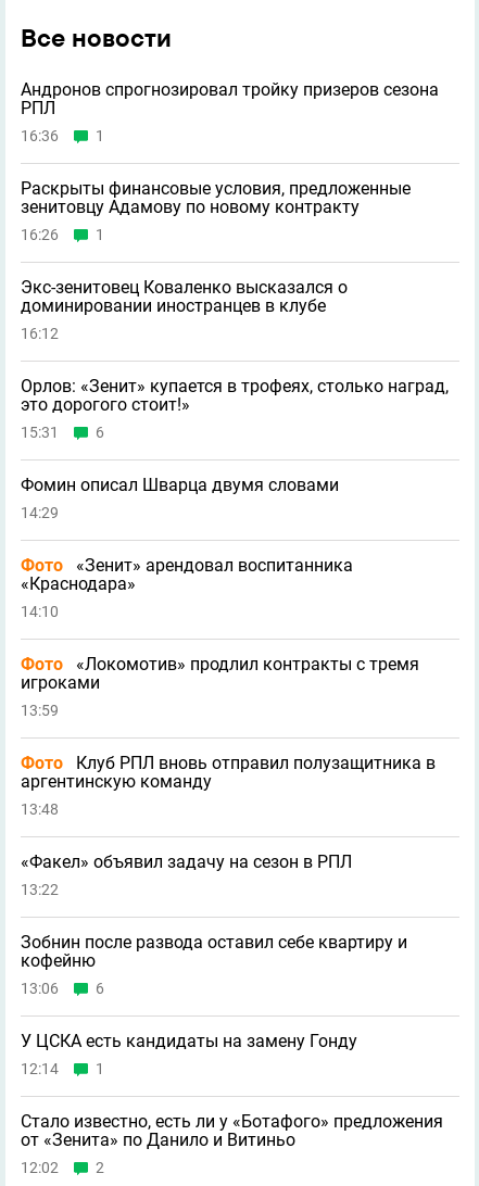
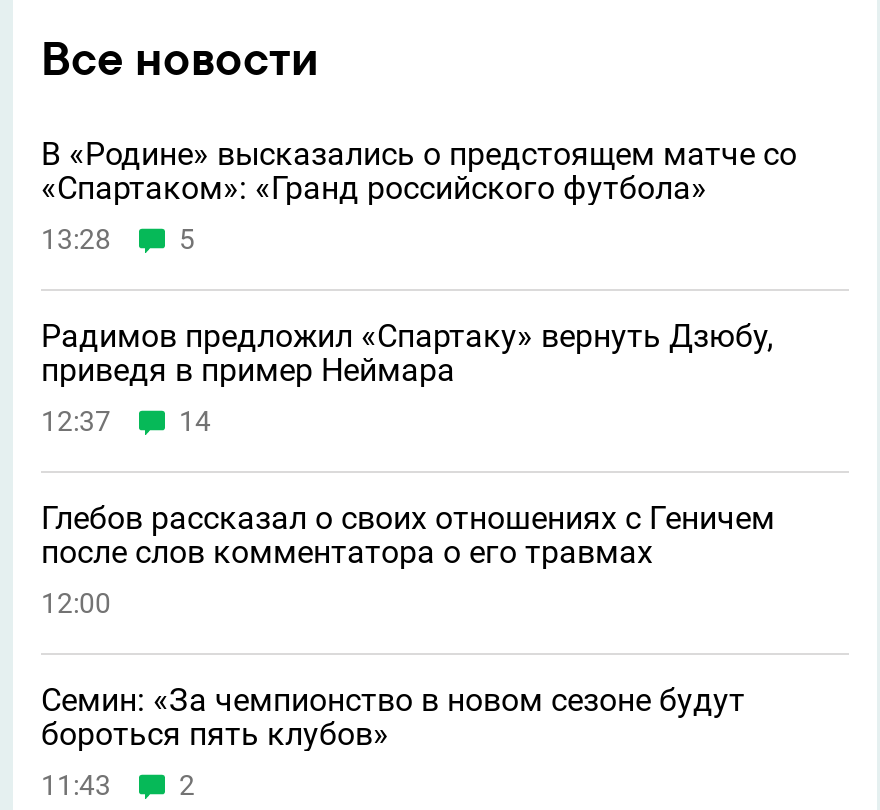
[21,79,449,1176] Андронов спрогнозировал тройку призеров сезона | РПЛ | 16:36 | 1 | Раскрыты финансовые условия, предложенные | зенитовцу Адамову по новому контракту | 16:26 | 1 | Экс-зенитовец Коваленко высказался о | доминировании иностранцев в клубе | 16:12 | Орлов: «Зенит» купается в трофеях, столько наград, | это дорогого стоит!» | 15:31 | 6 | Фомин описал Шварца двумя словами | 14:29 | Фото | «Зенит» арендовал воспитанника | «Краснодара» | 14:10 | Фото | «Локомотив» продлил контракты с тремя | игроками | 13:59 | Фото | Клуб РПЛ вновь отправил полузащитника в | аргентинскую команду | 13:48 | «Факел» объявил задачу на сезон в РПЛ | 13:22 | Зобнин после развода оставил себе квартиру и | кофейню | 13:06 | 6 | У ЦСКА есть кандидаты на замену Гонду | 12:14 | 1 | Стало известно, есть ли у «Ботафого» предложения | от «Зенита» по Данило и Витиньо | 12:02 -> [41,135,797,801] В «Родине» высказались о предстоящем матче со | «Спартаком»: «Гранд российского футбола» | 13:28 | 5 | Радимов предложил «Спартаку» вернуть Дзюбу, | приведя в пример Неймара | 12:37 | 14 | Глебов рассказал о своих отношениях с Геничем | после слов комментатора о его травмах | 12:00 | Семин: «За чемпионство в новом сезоне будут | бороться пять клубов» | 11:43

